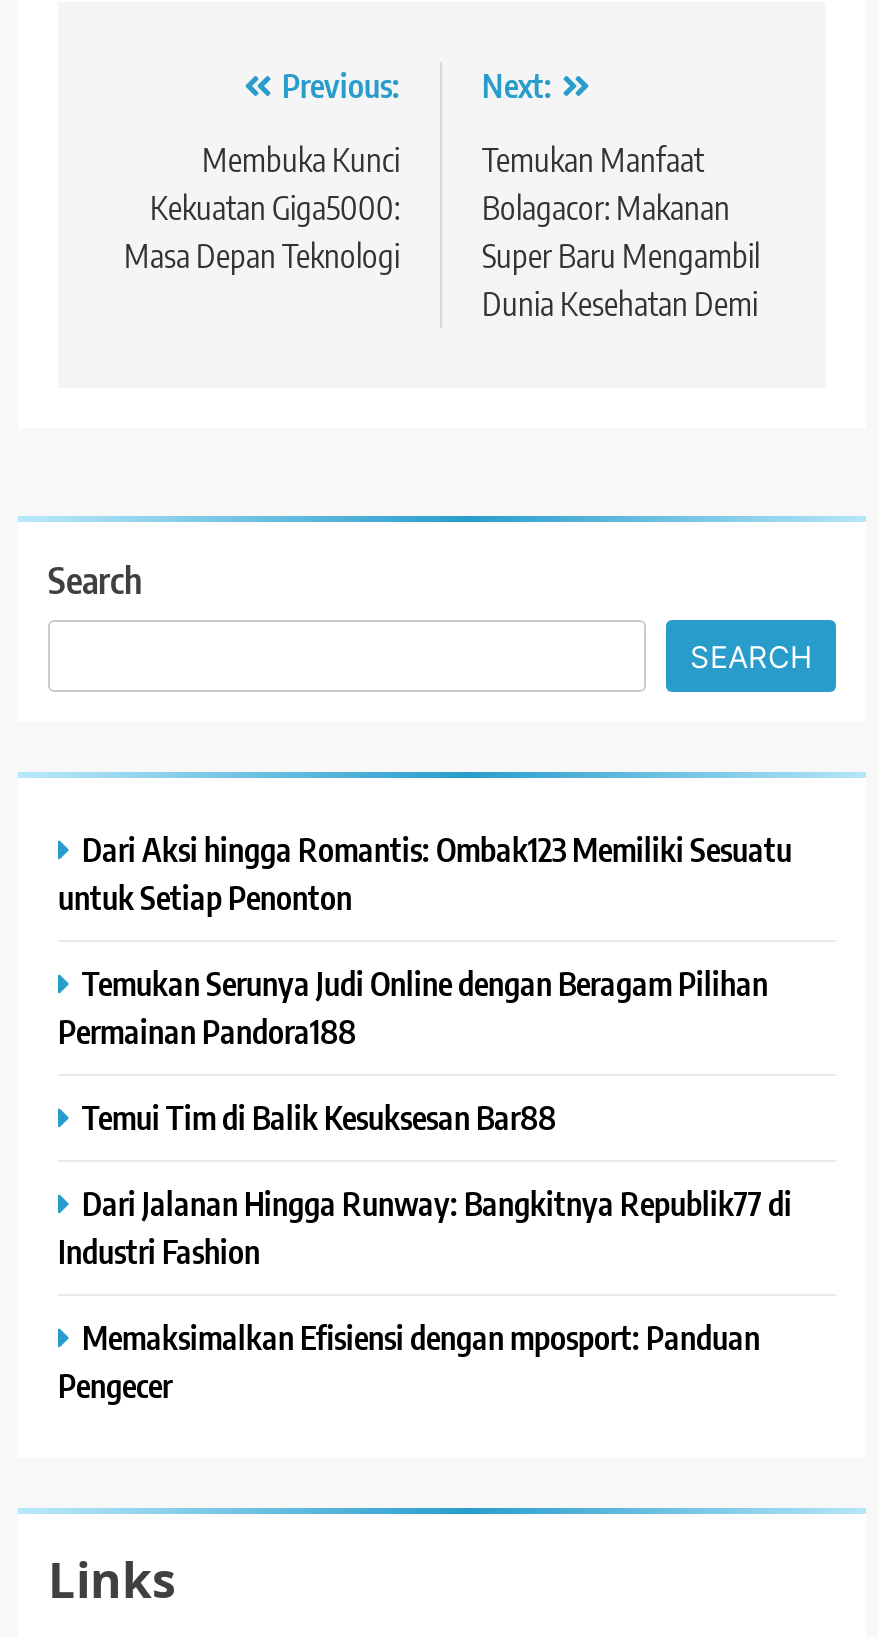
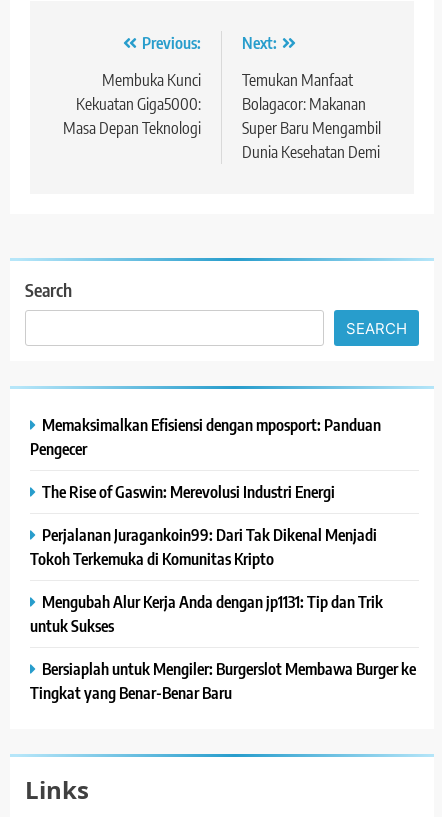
[58,829,792,1273] Dari Aksi hingga Romantis: Ombak123 Memiliki Sesuatu | untuk Setiap Penonton | Temukan Serunya Judi Online dengan Beragam Pilihan | Permainan Pandora188 | Temui Tim di Balik Kesuksesan Bar88 | Dari Jalanan Hingga Runway: Bangkitnya Republik77 di | Industri Fashion -> none
moved [58,1317,760,1407] -> [30,414,381,459]: Memaksimalkan Efisiensi dengan mposport: Panduan | Pengecer
none -> [30,481,416,703] The Rise of Gaswin: Merevolusi Industri Energi | Perjalanan Juragankoin99: Dari Tak Dikenal Menjadi | Tokoh Terkemuka di Komunitas Kripto | Mengubah Alur Kerja Anda dengan jp1131: Tip dan Trik | untuk Sukses | Bersiaplah untuk Mengiler: Burgerslot Membawa Burger ke | Tingkat yang Benar-Benar Baru

